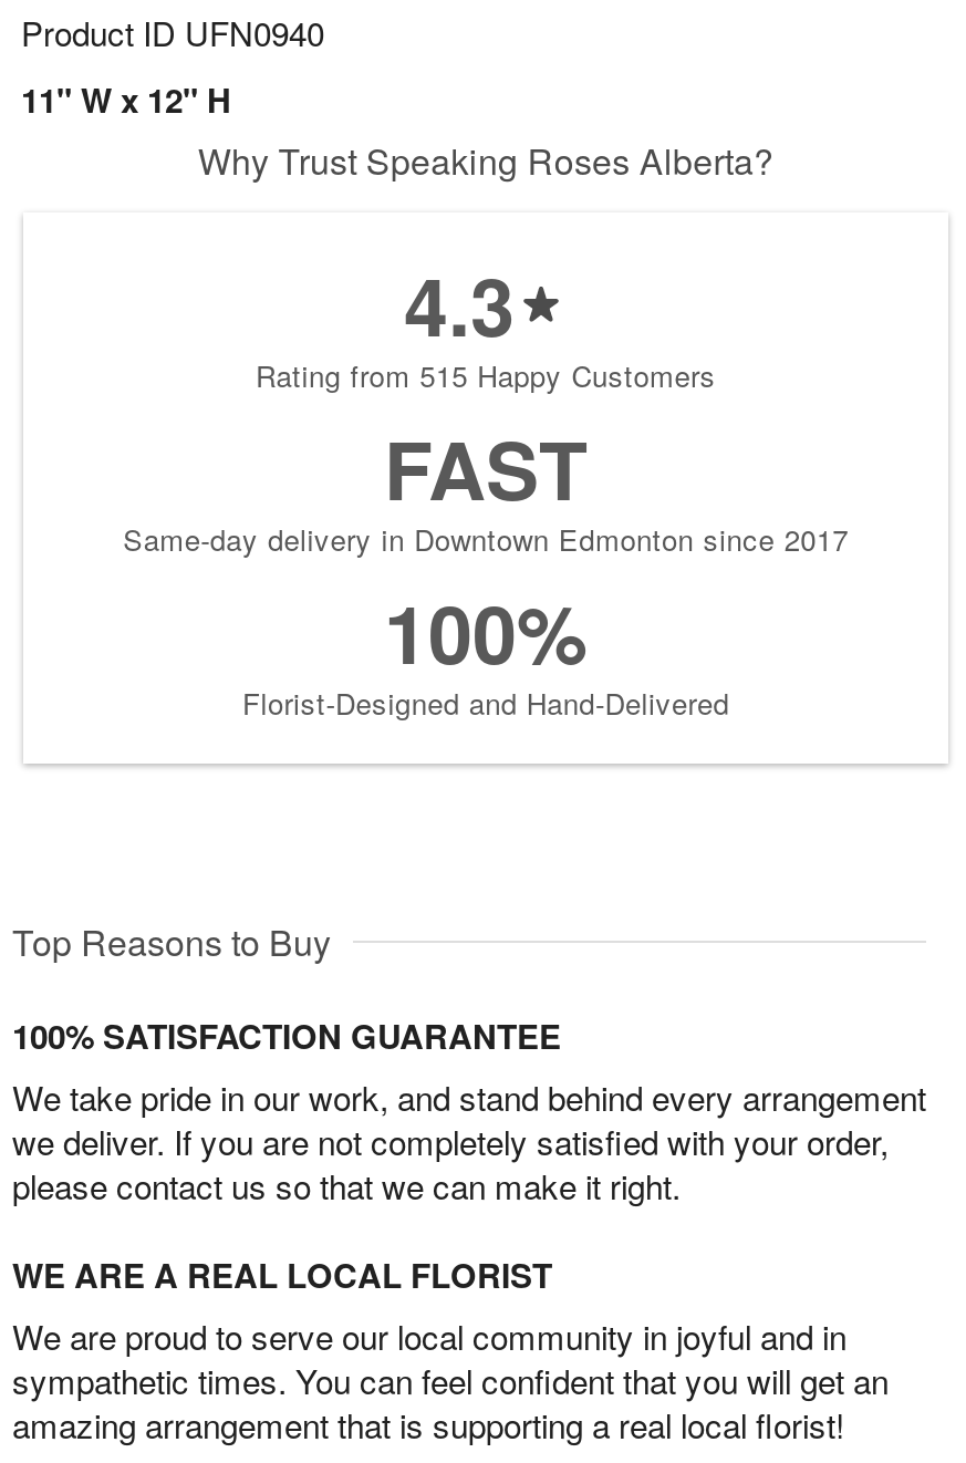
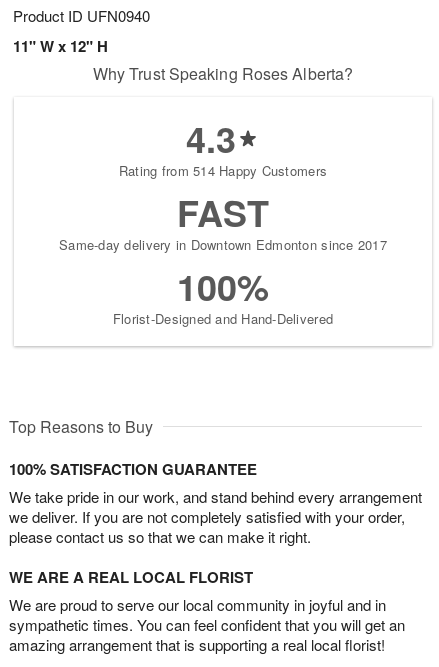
[256,355,716,397] Rating from 515 Happy Customers -> [119,161,327,180] Rating from 514 Happy Customers

